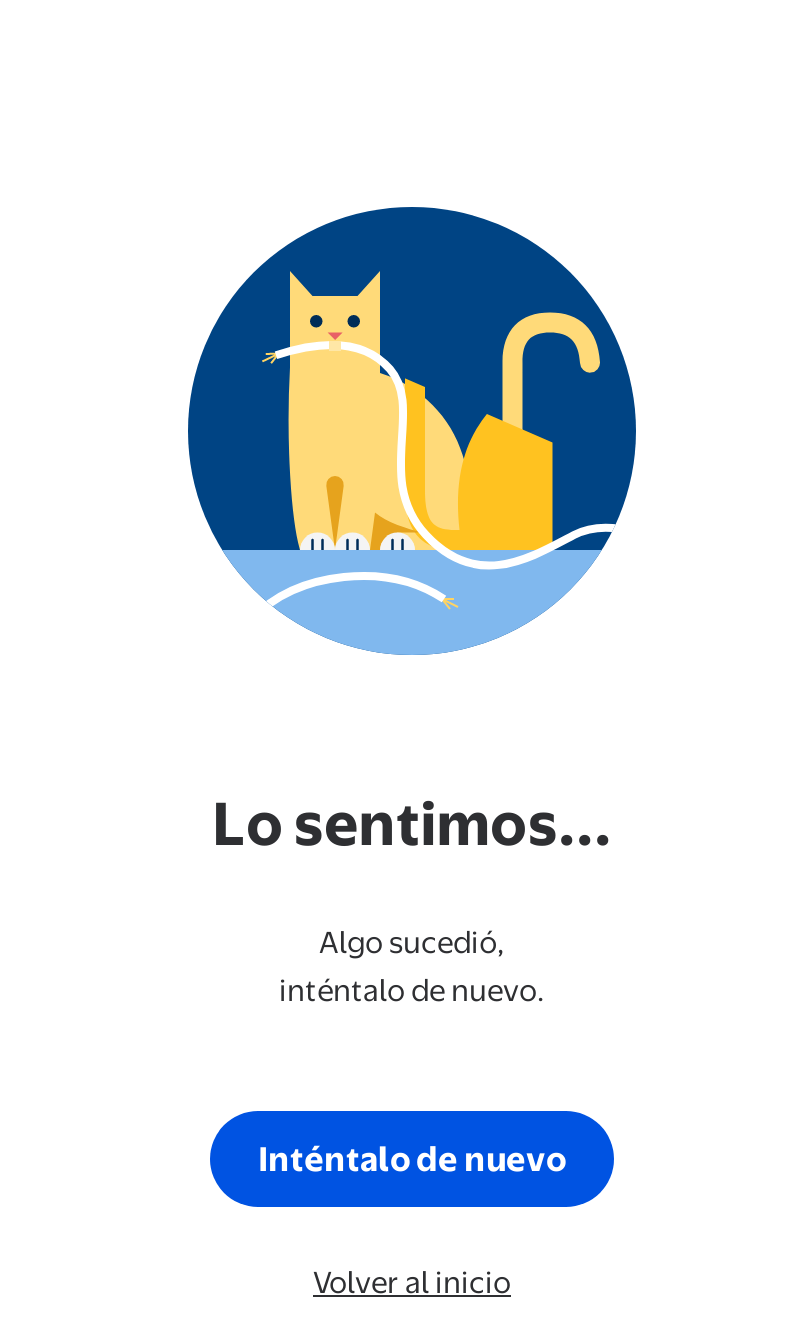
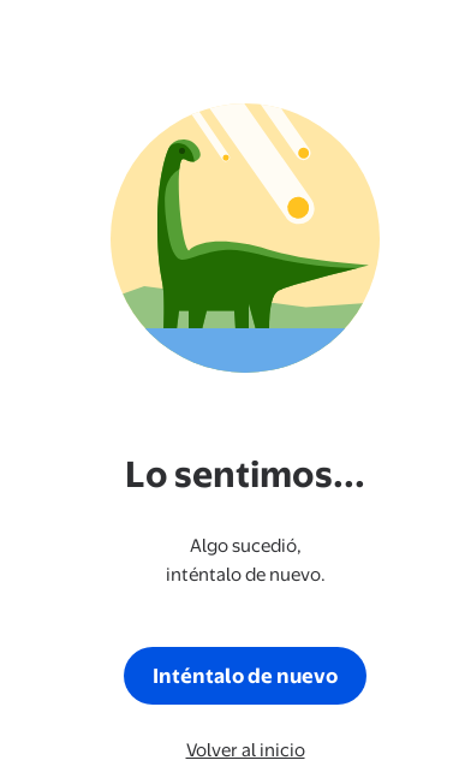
[186,205,638,611] [image] -> [111,103,380,345] [image]

